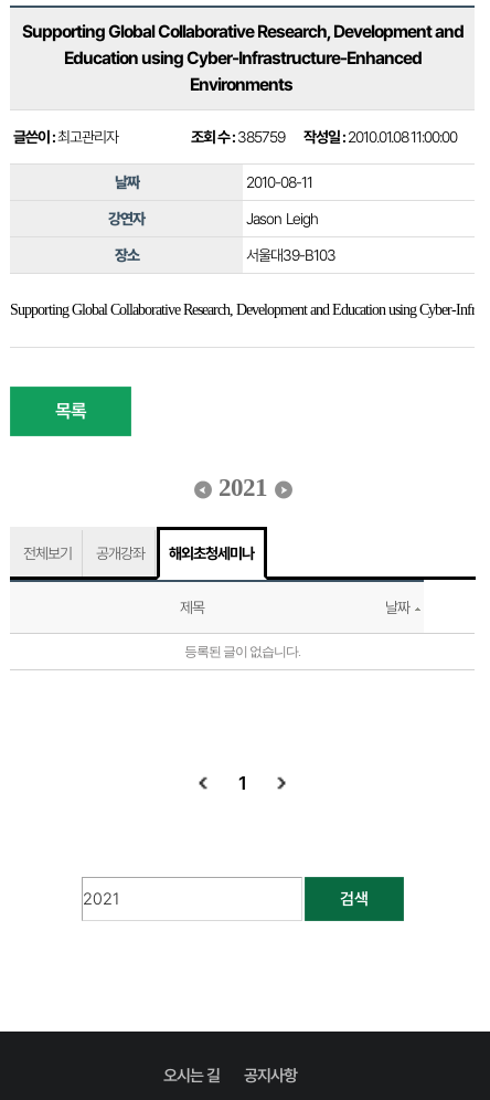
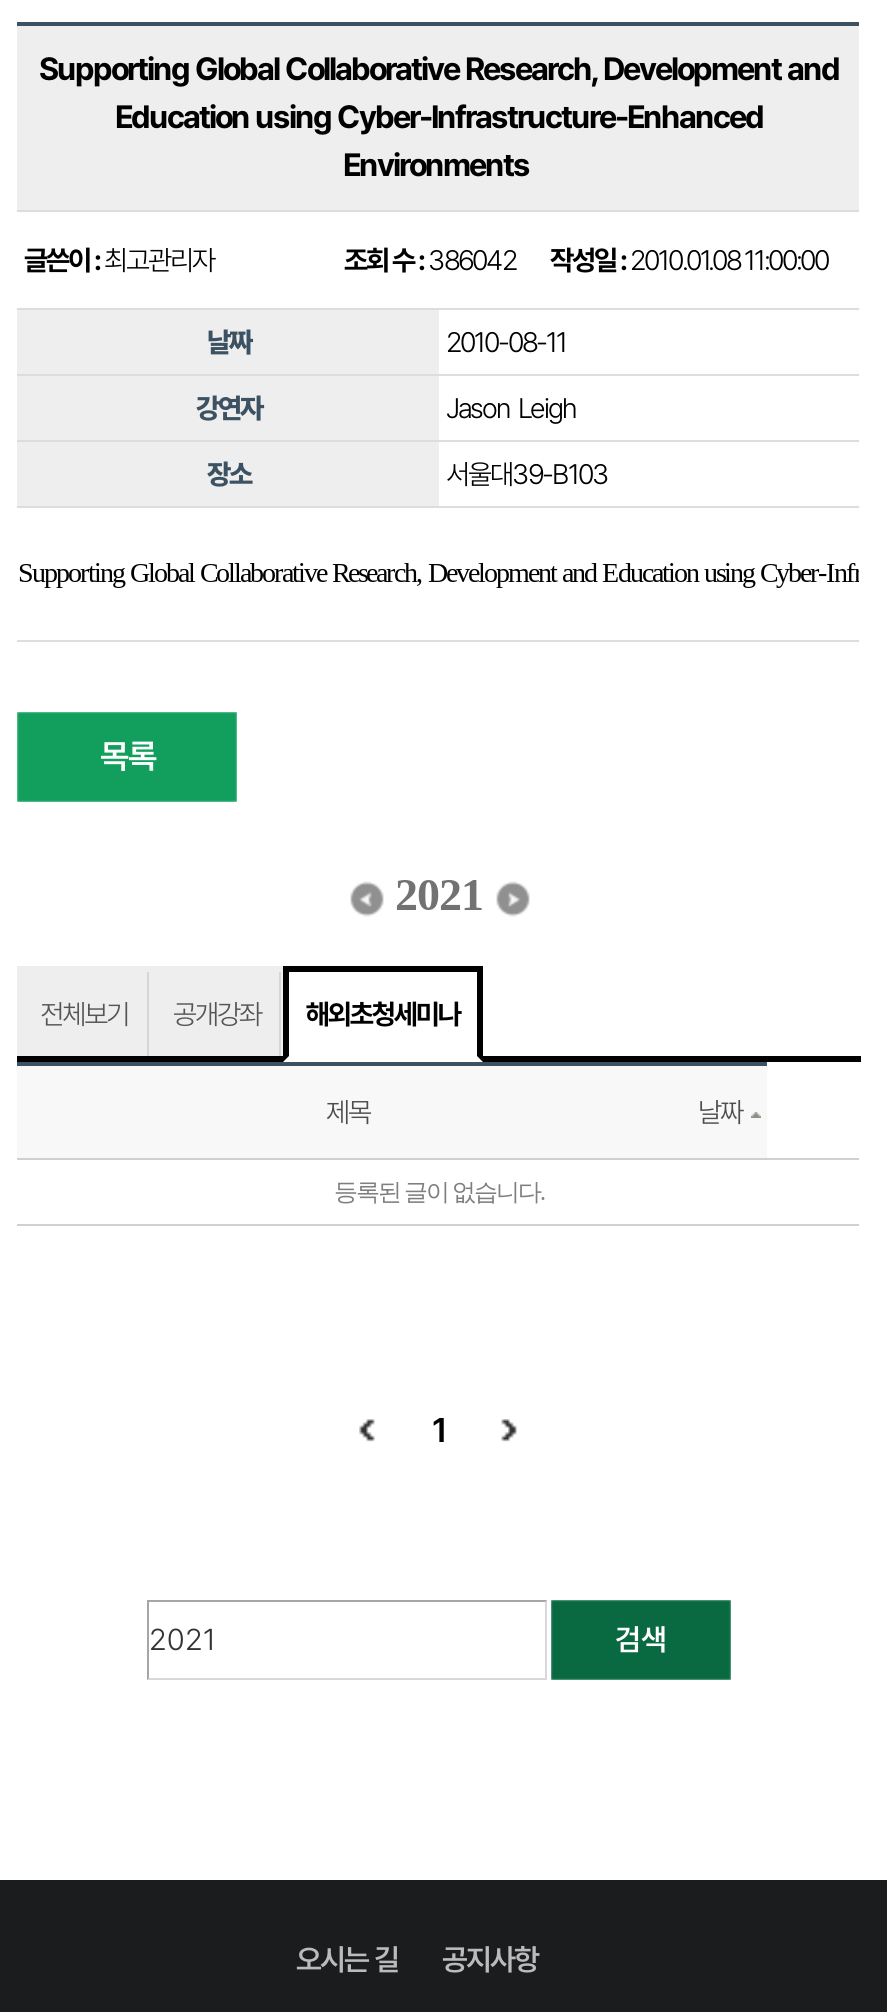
[191,128,457,146] 조회 수 : 385759 작성일 : 2010.01.08 11:00:00 -> [344,244,828,276] 조회 수 : 386042 작성일 : 2010.01.08 11:00:00

